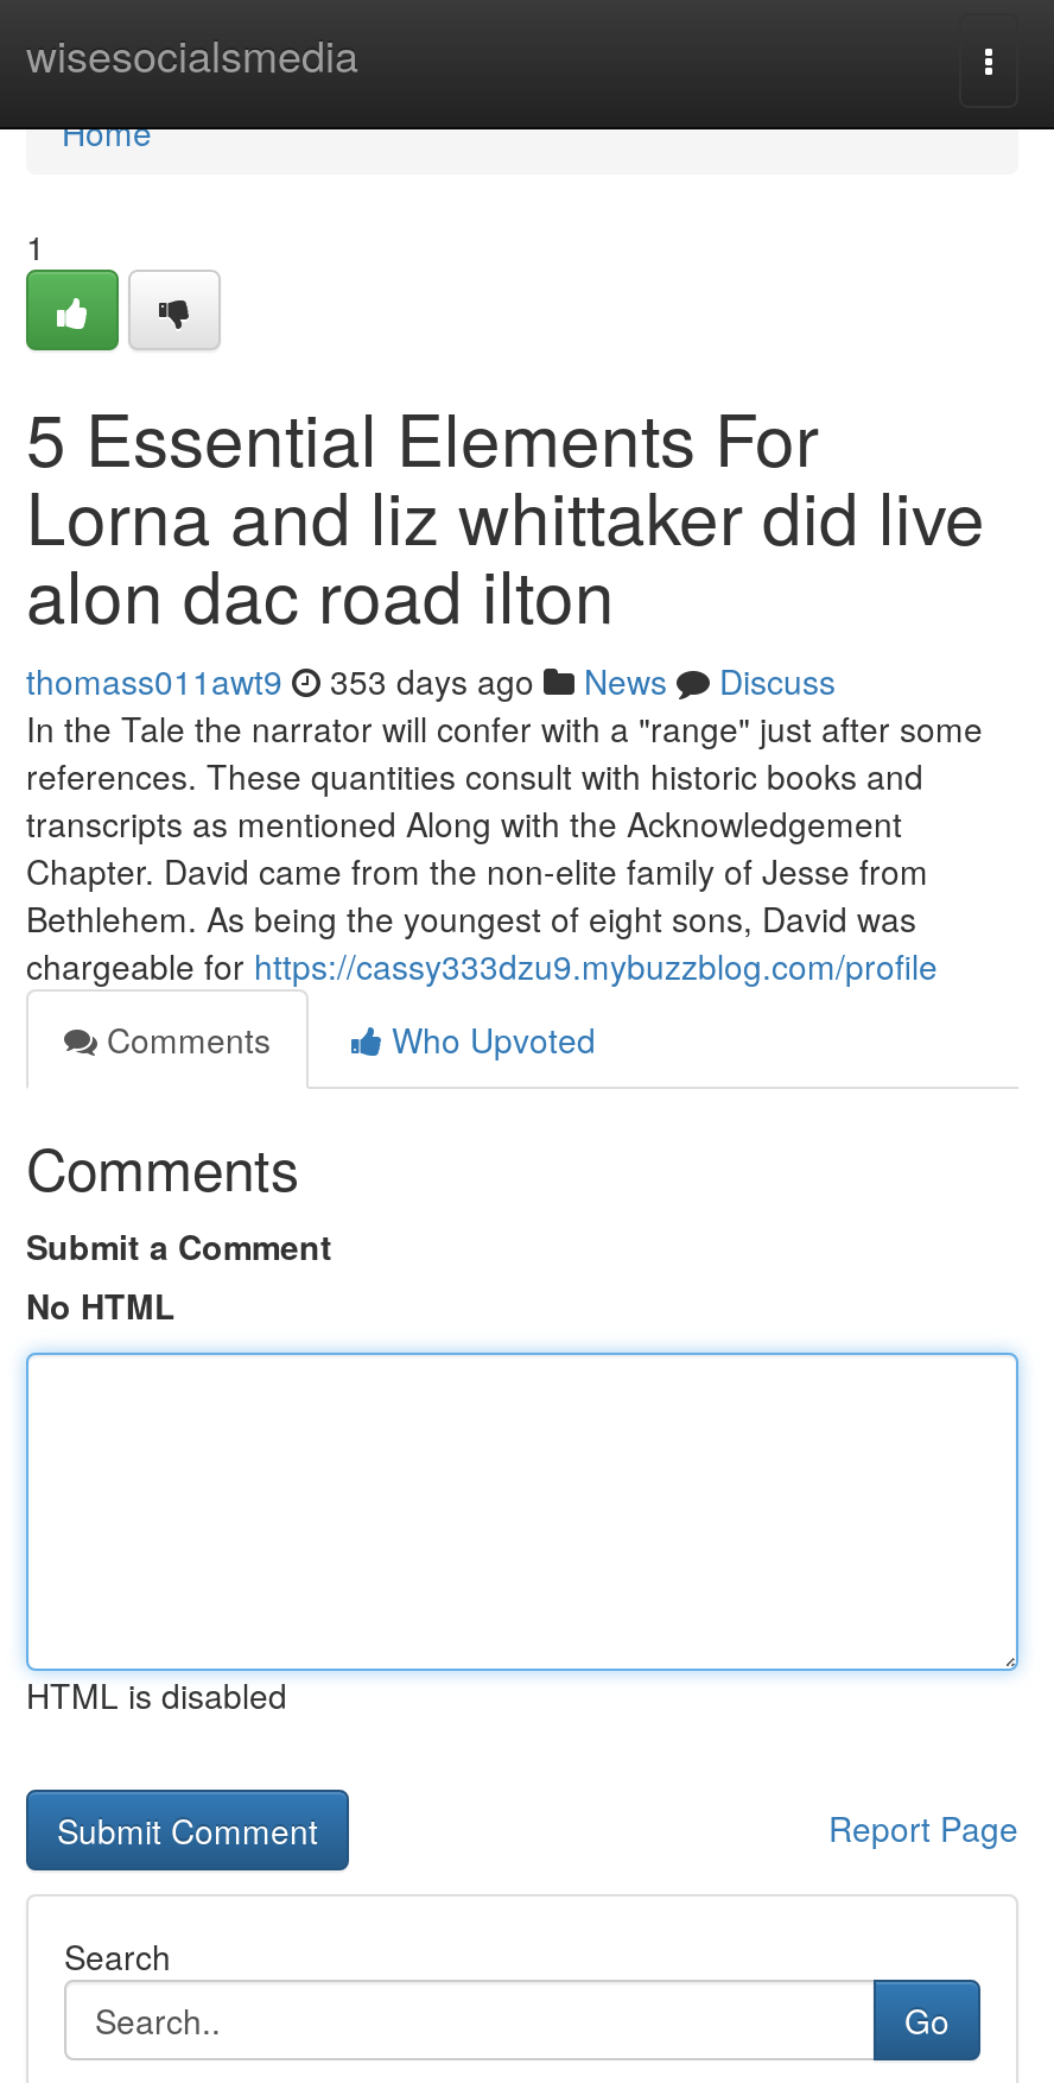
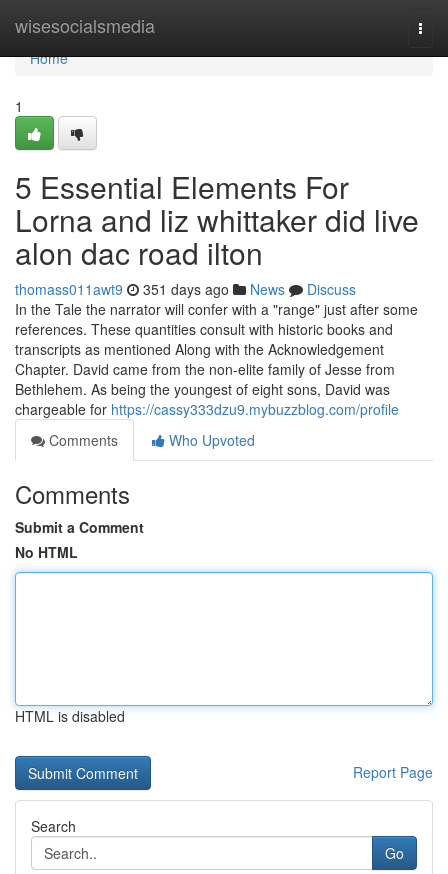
[26,657,836,704] thomass011awt9 353 days ago News Discuss -> [15,279,356,299] thomass011awt9 351 days ago News Discuss

